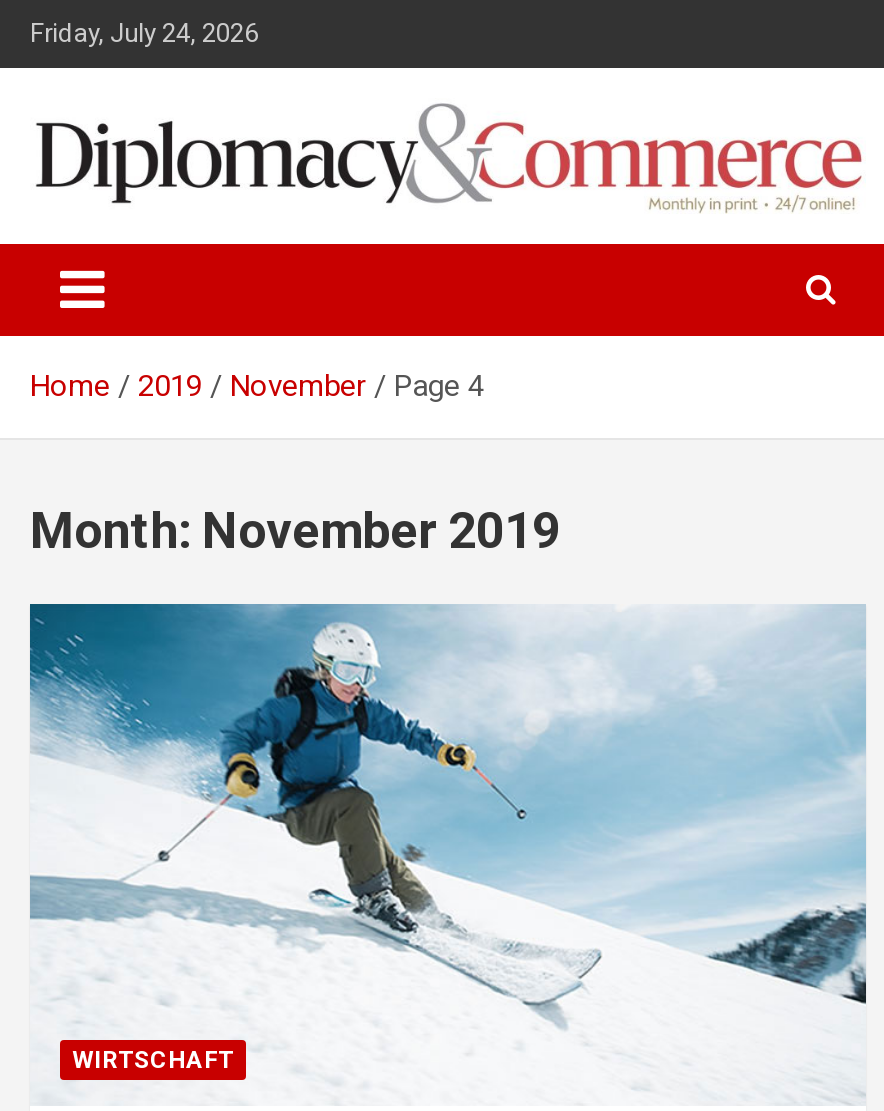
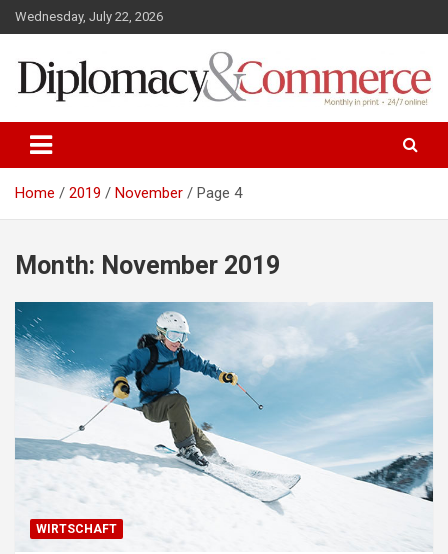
[30,18,258,48] Friday, July 24, 2026 -> [15,9,163,24] Wednesday, July 22, 2026

